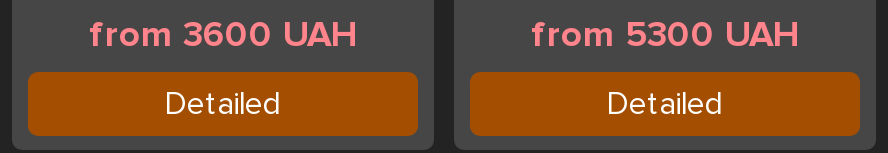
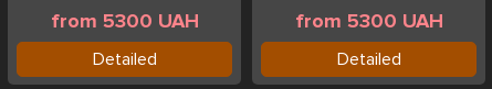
[89,12,357,56] from 3600 UAH -> [50,9,198,33] from 5300 UAH

